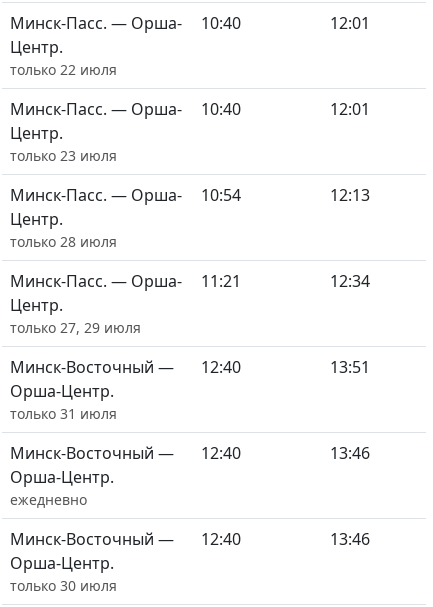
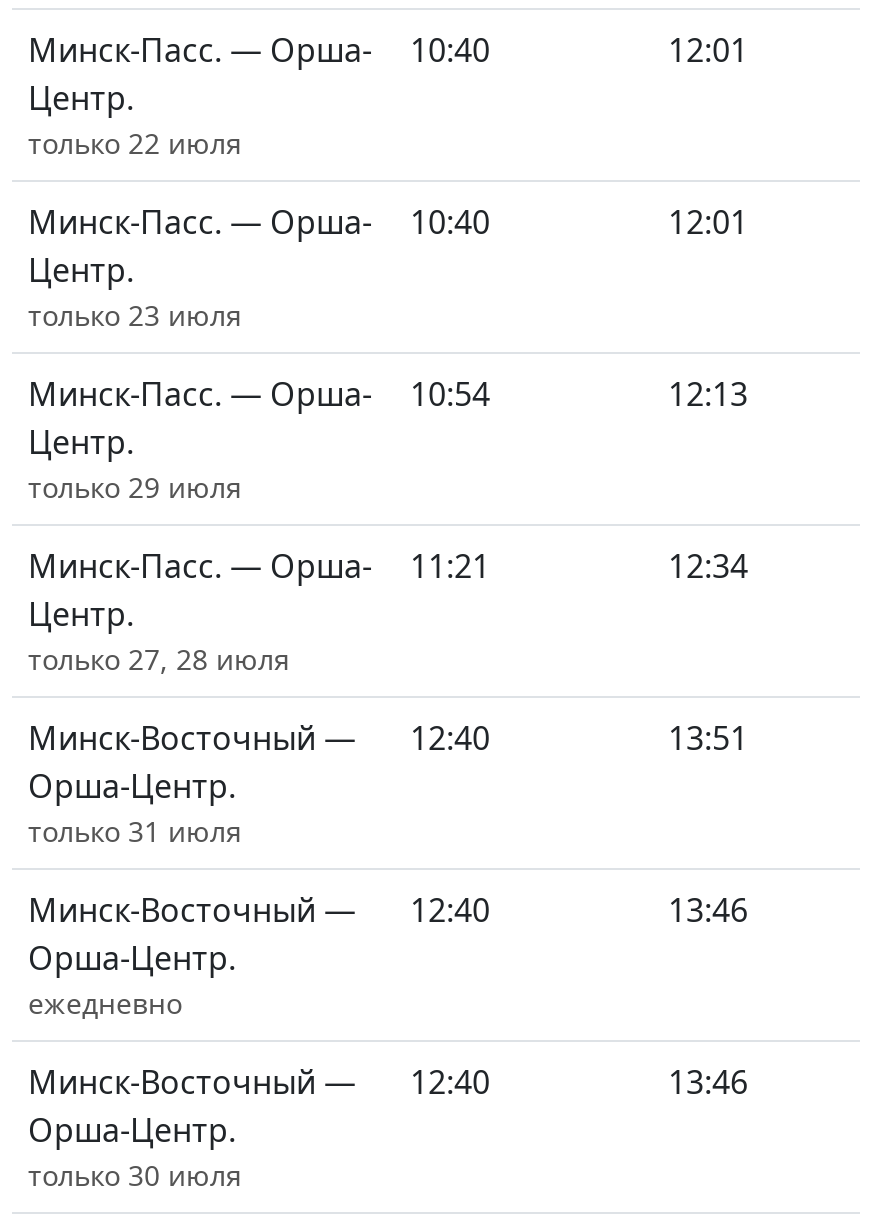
[10,232,117,251] только 28 июля -> [28,468,242,506] только 29 июля
[10,318,141,337] только 27, 29 июля -> [28,640,290,678] только 27, 28 июля

